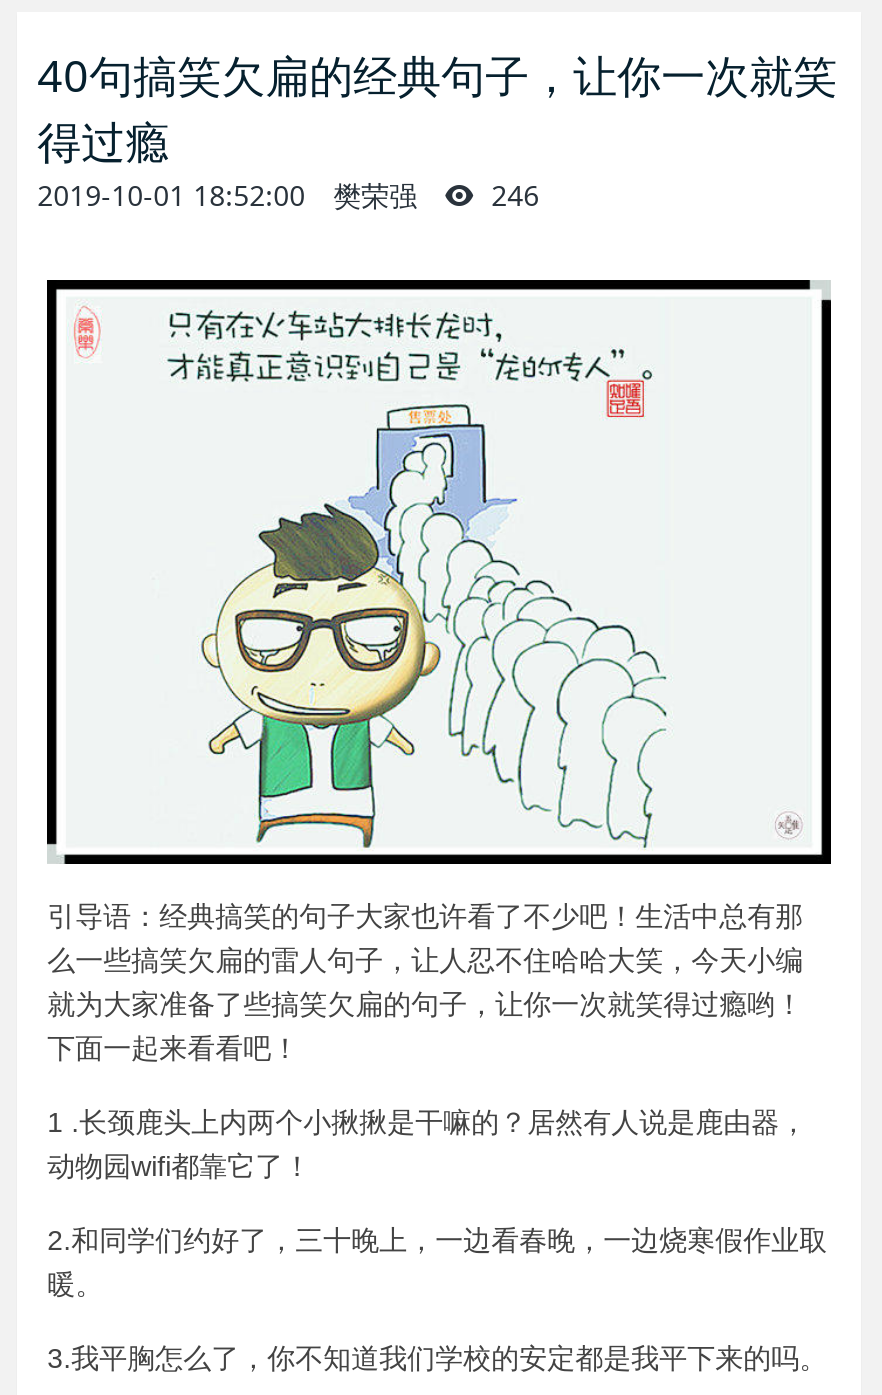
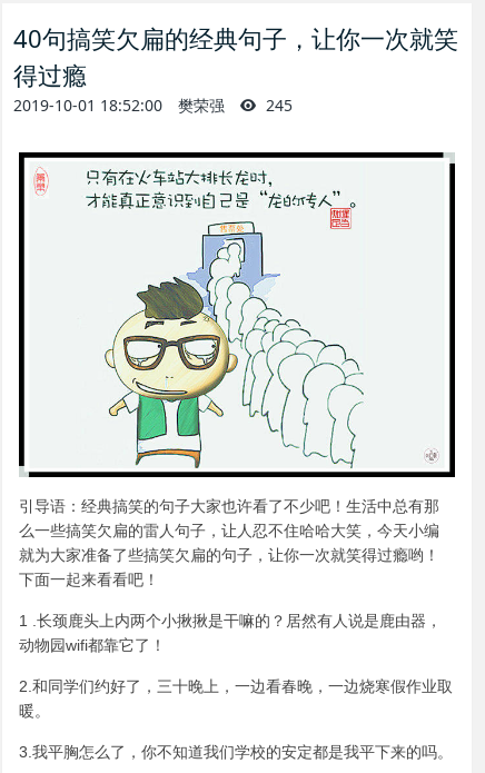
[37,176,539,214] 2019-10-01 18:52:00 樊荣强 246 -> [13,95,293,116] 2019-10-01 18:52:00 樊荣强 245

